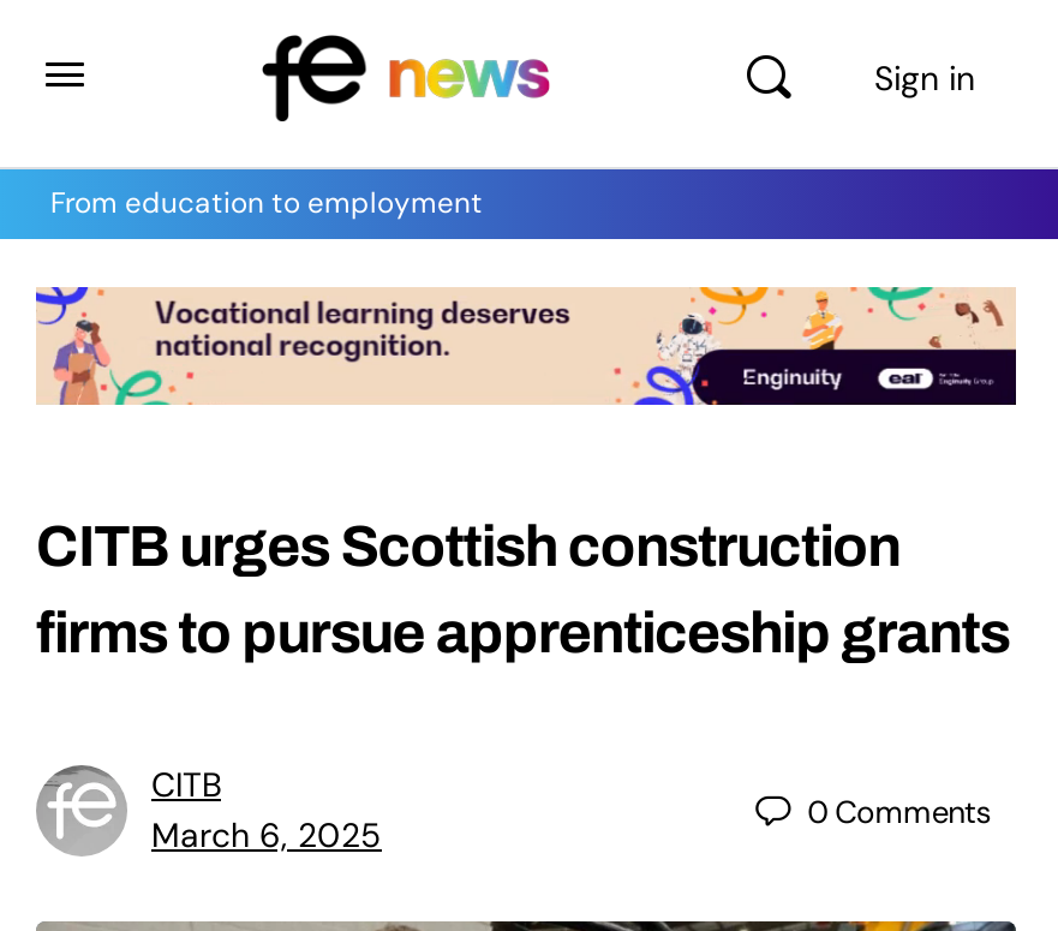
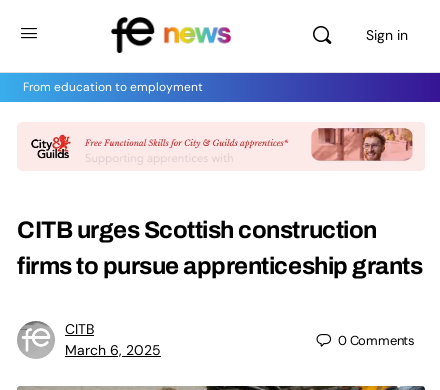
[34,285,1018,407] [image] -> [17,122,425,171] [image]

